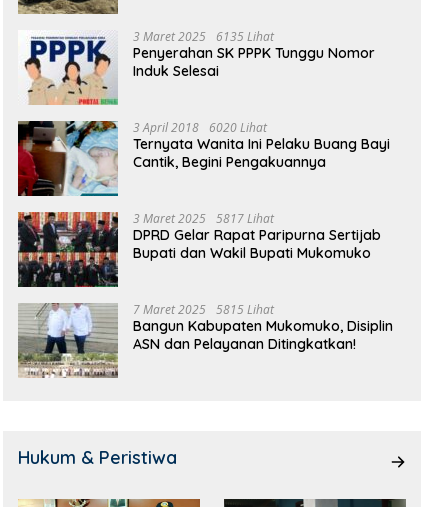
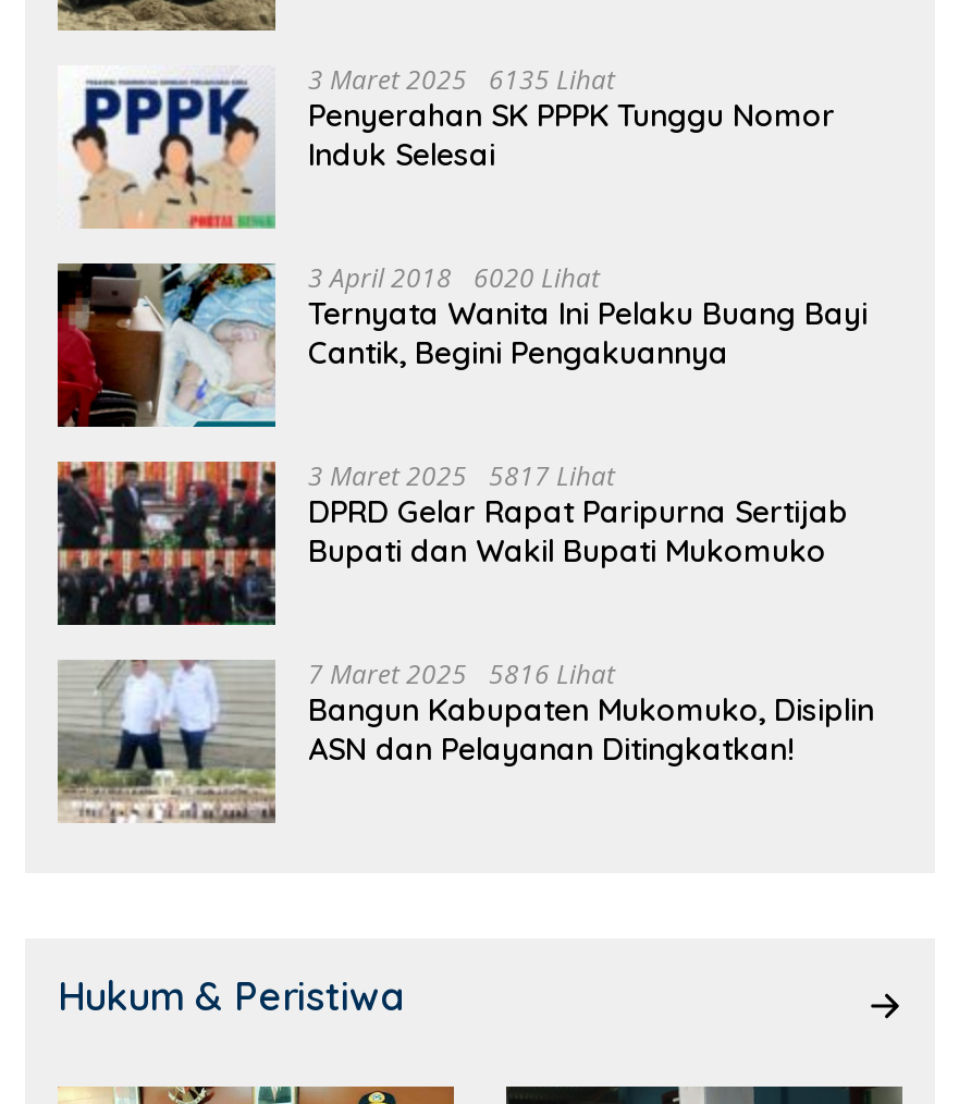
[133,301,274,318] 7 Maret 2025 5815 Lihat -> [308,656,615,693] 7 Maret 2025 5816 Lihat

